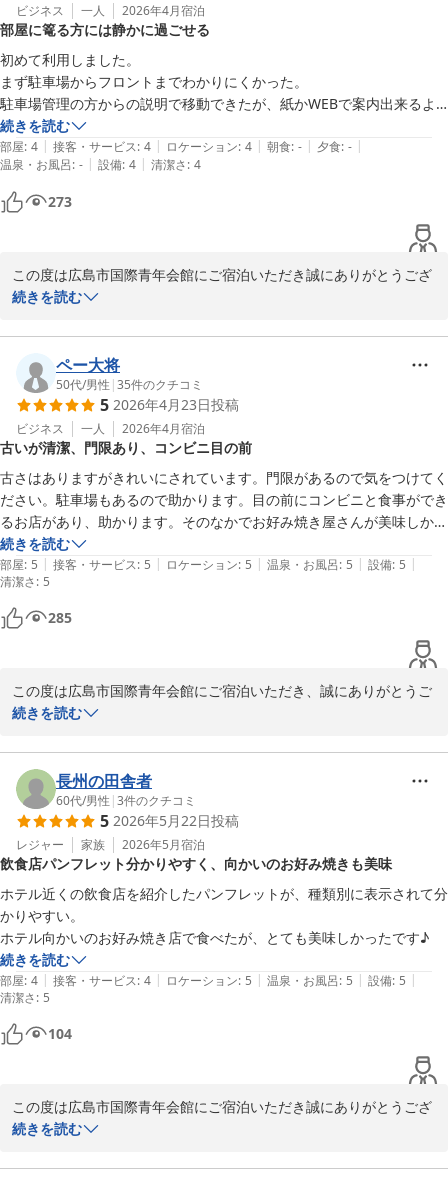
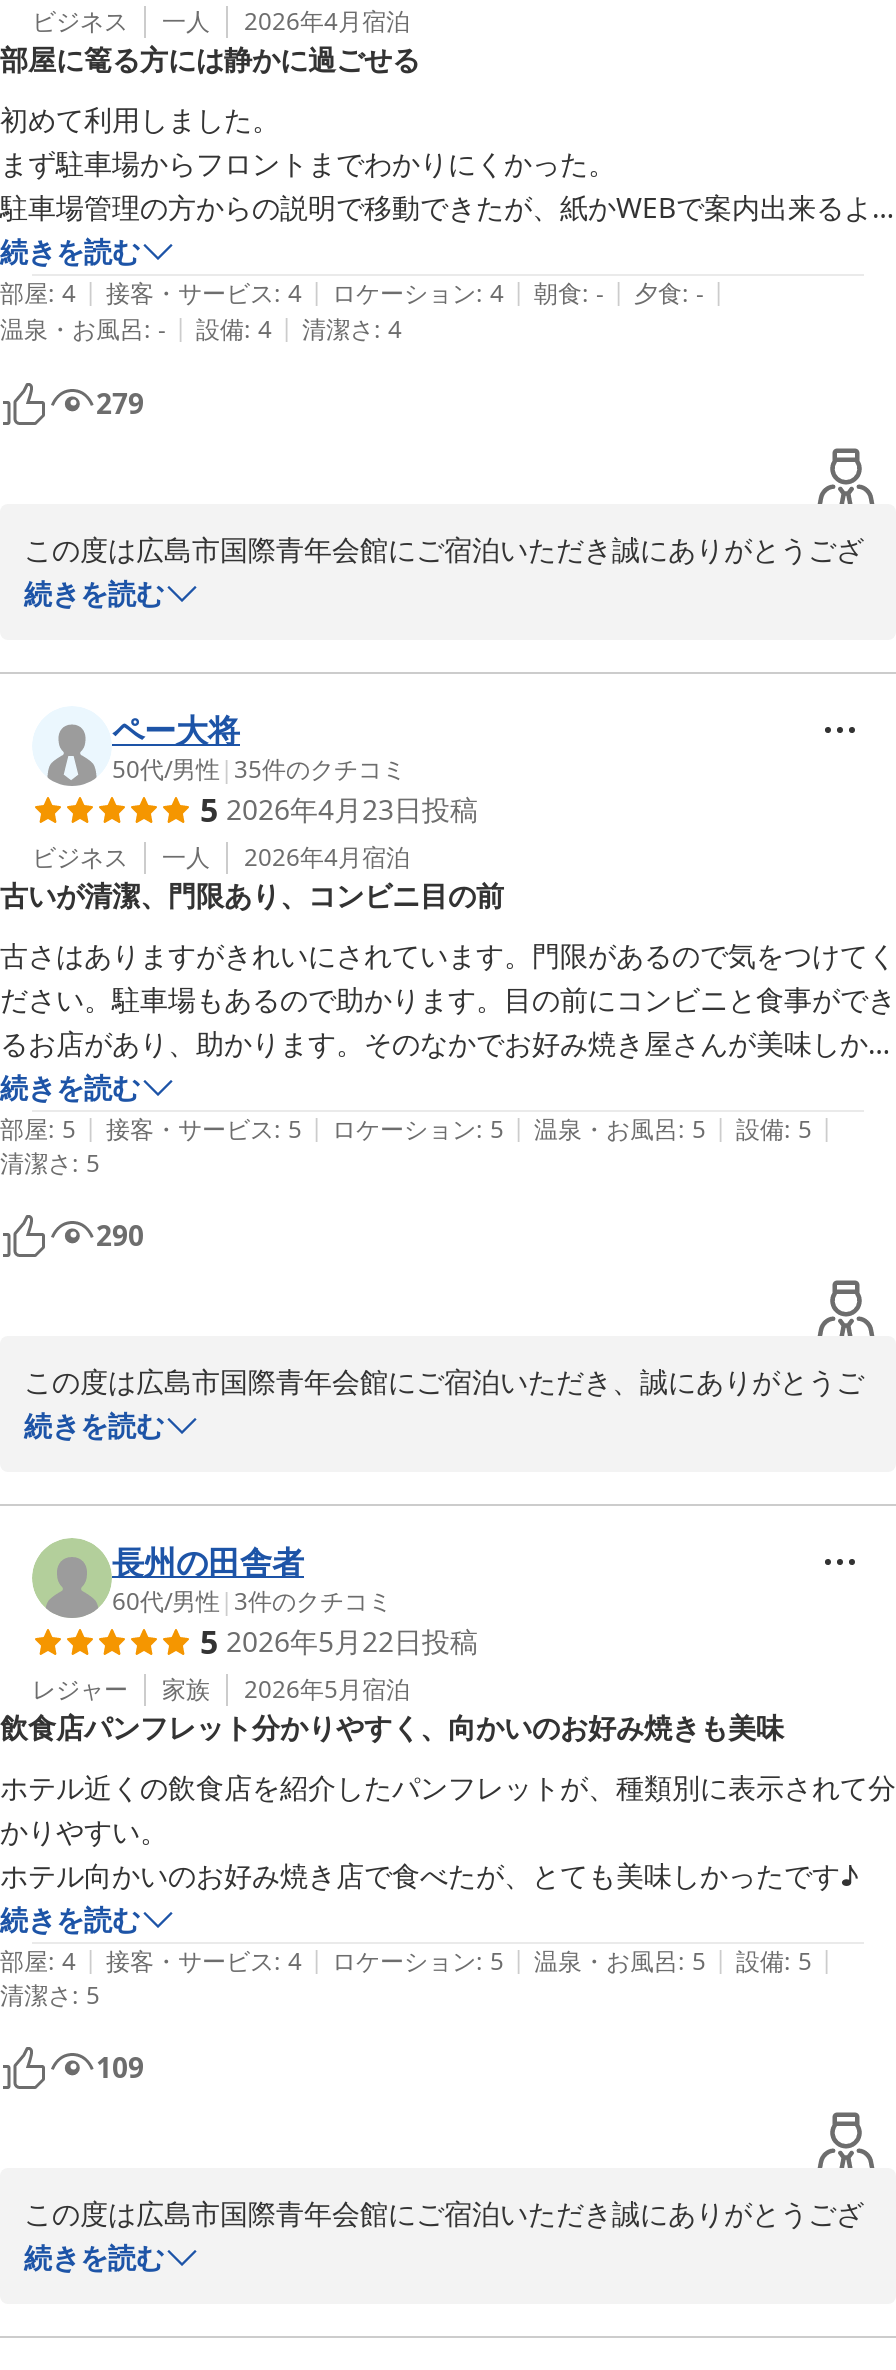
[48,192,72,211] 273 -> [96,384,144,422] 279
[48,608,72,627] 285 -> [96,1216,144,1254] 290
[48,1024,72,1043] 104 -> [96,2048,144,2086] 109

